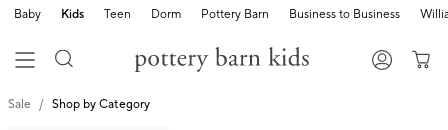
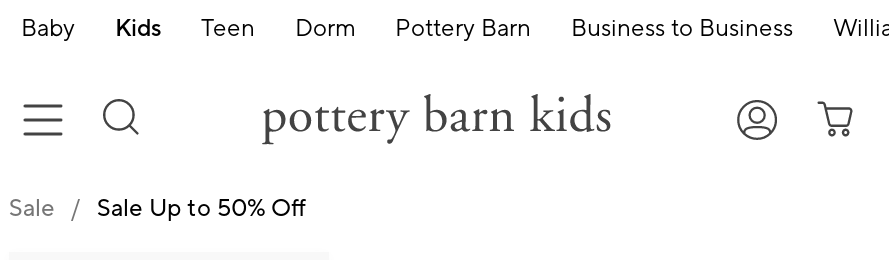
[52,97,150,112] Shop by Category -> [97,194,307,224] Sale Up to 50% Off

